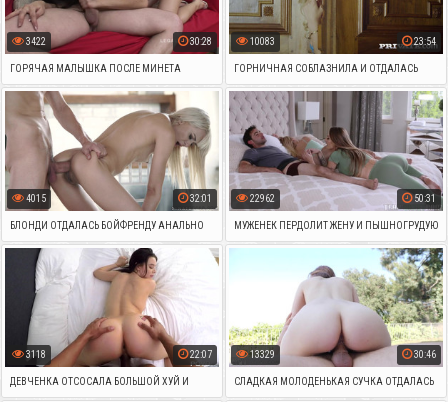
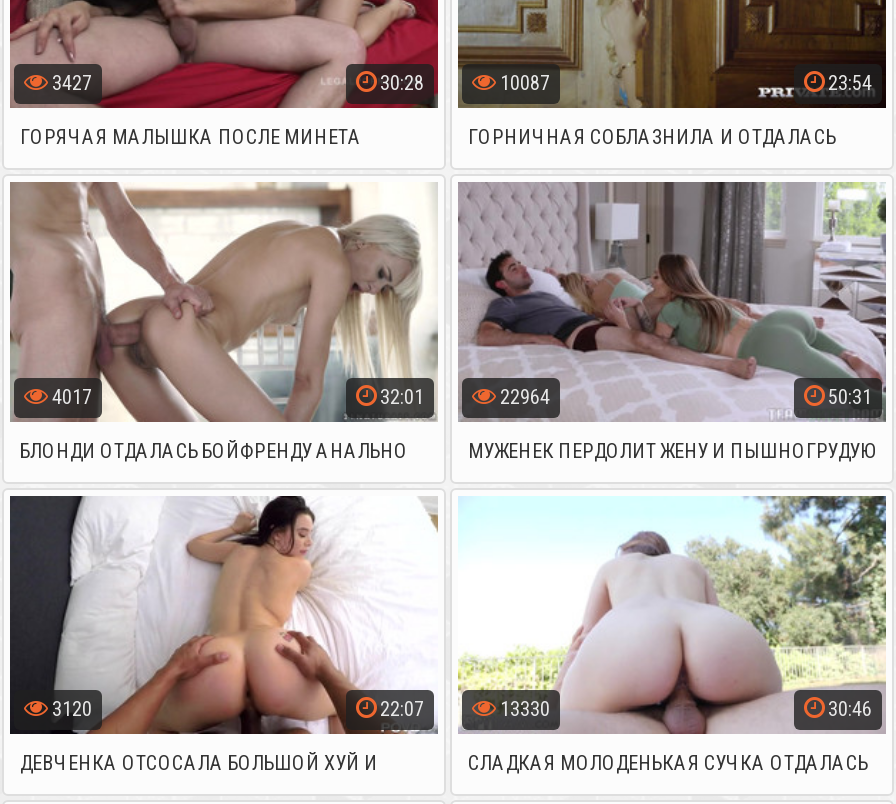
[24,36,46,47] 3422 -> [48,72,92,94] 3427
[248,36,275,47] 10083 -> [496,72,550,94] 10087
[24,193,46,204] 4015 -> [48,385,92,407] 4017
[248,193,275,204] 22962 -> [496,385,550,407] 22964
[24,349,46,360] 3118 -> [48,699,92,721] 3120
[248,349,275,360] 13329 -> [496,699,550,721] 13330

